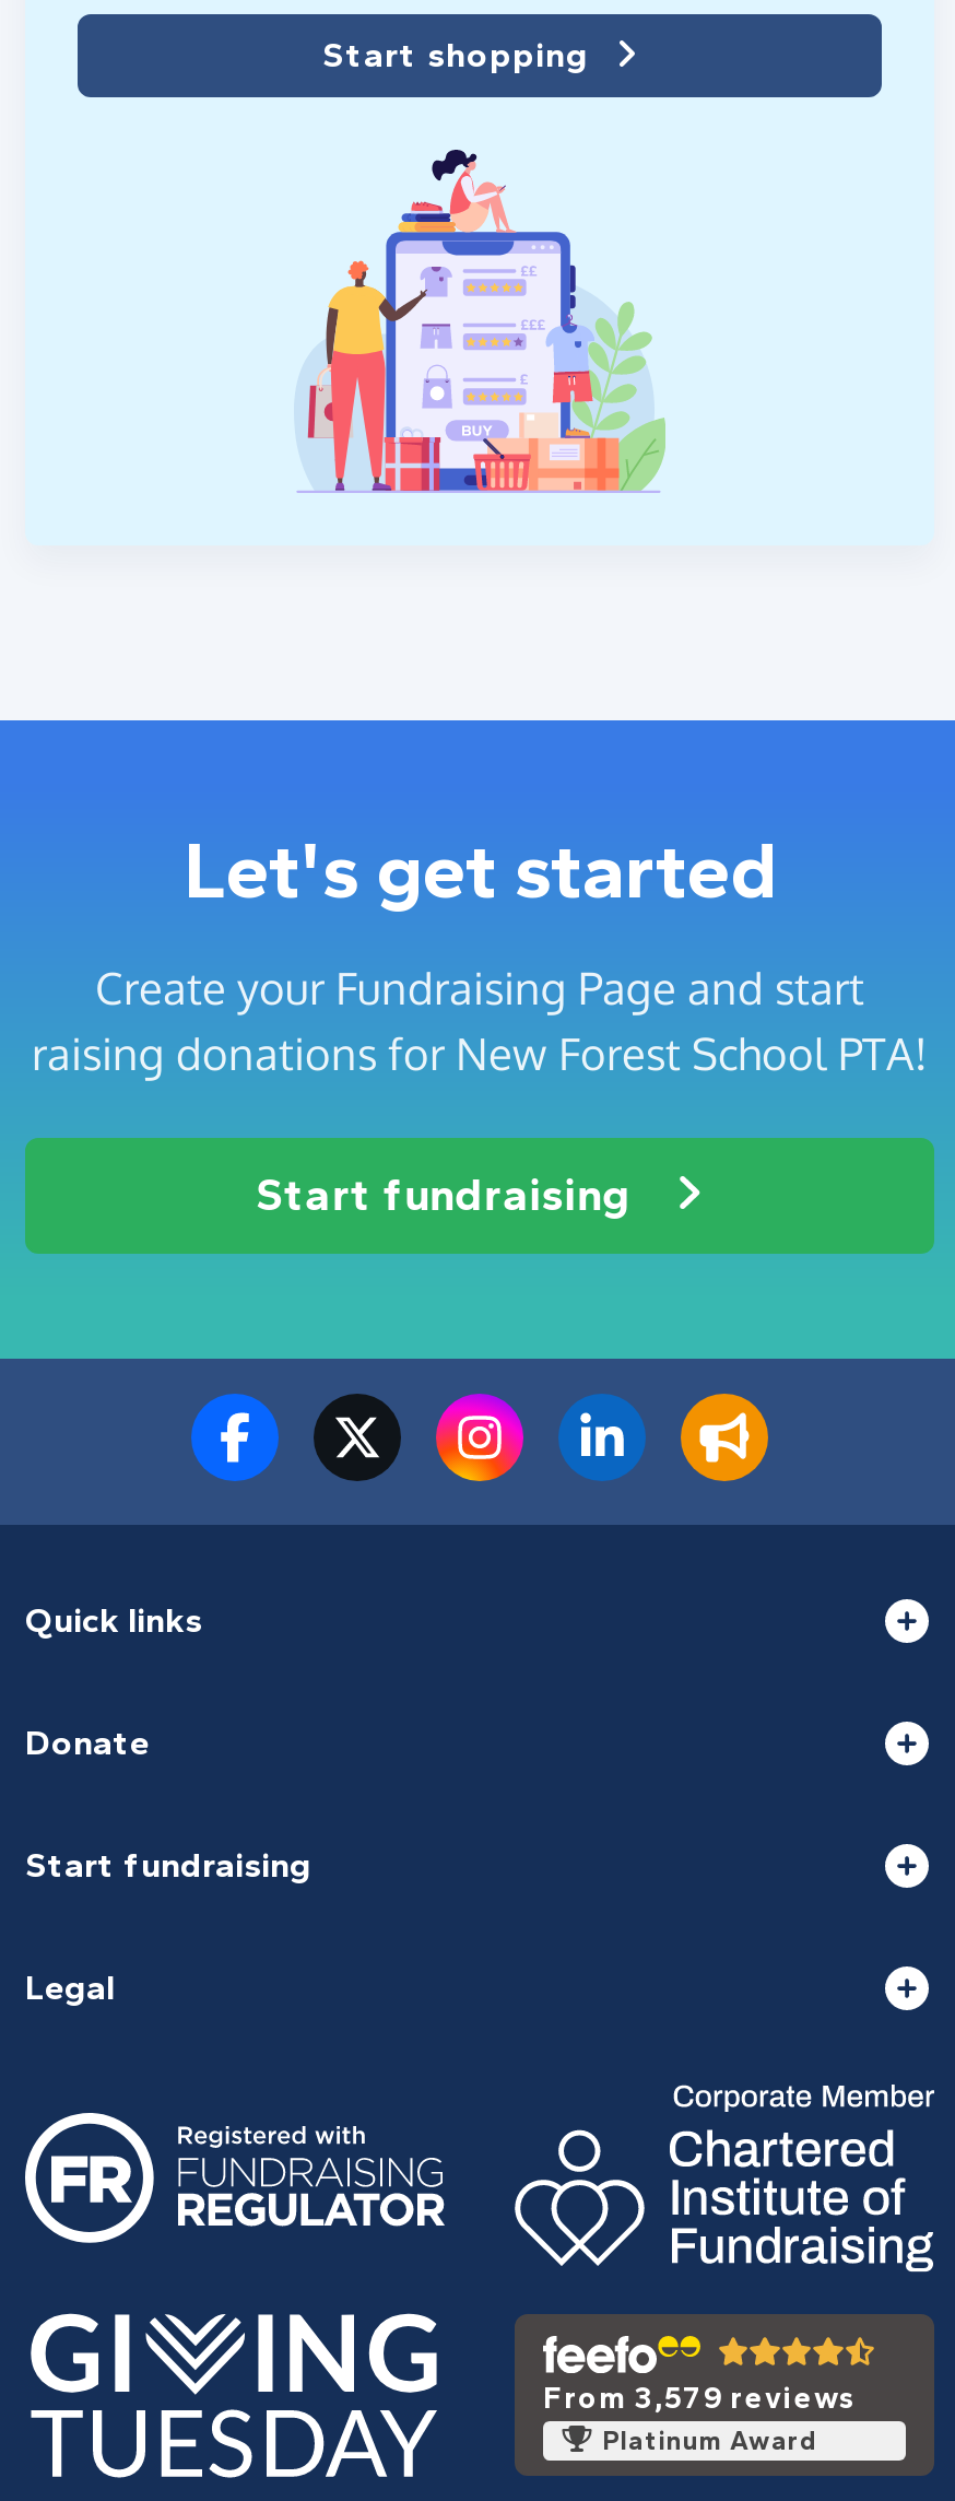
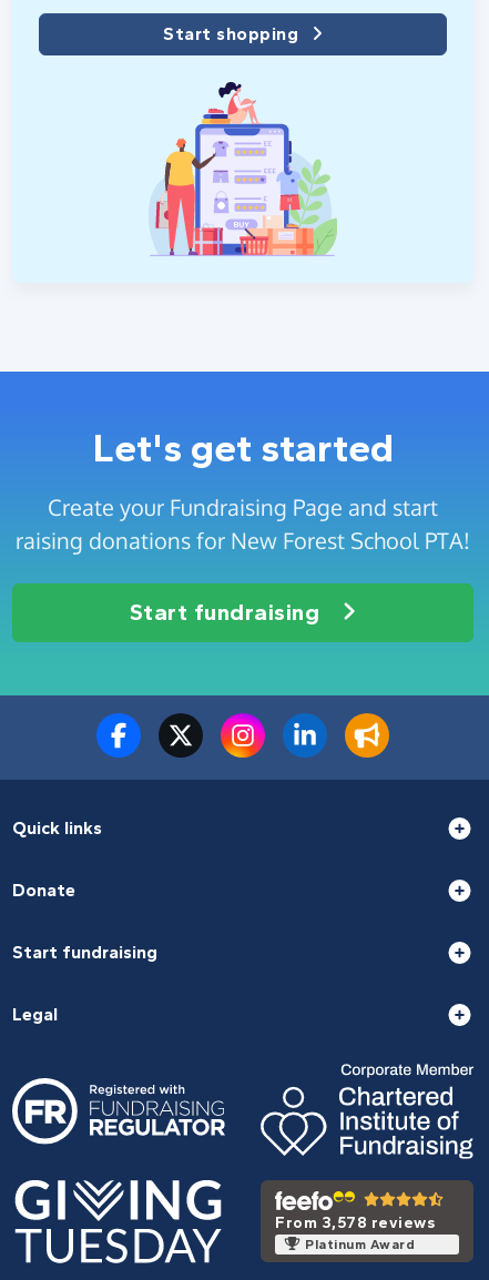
[543,2379,856,2417] From 3,579 reviews -> [275,1213,435,1232] From 3,578 reviews

